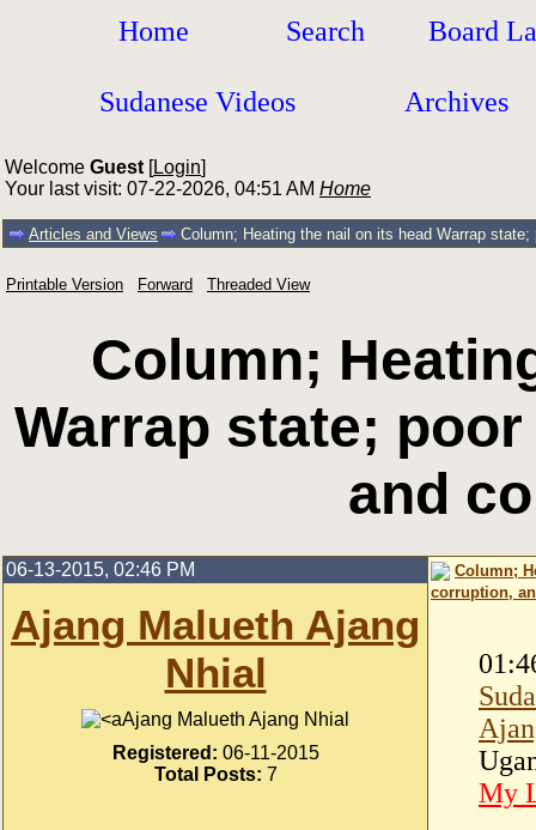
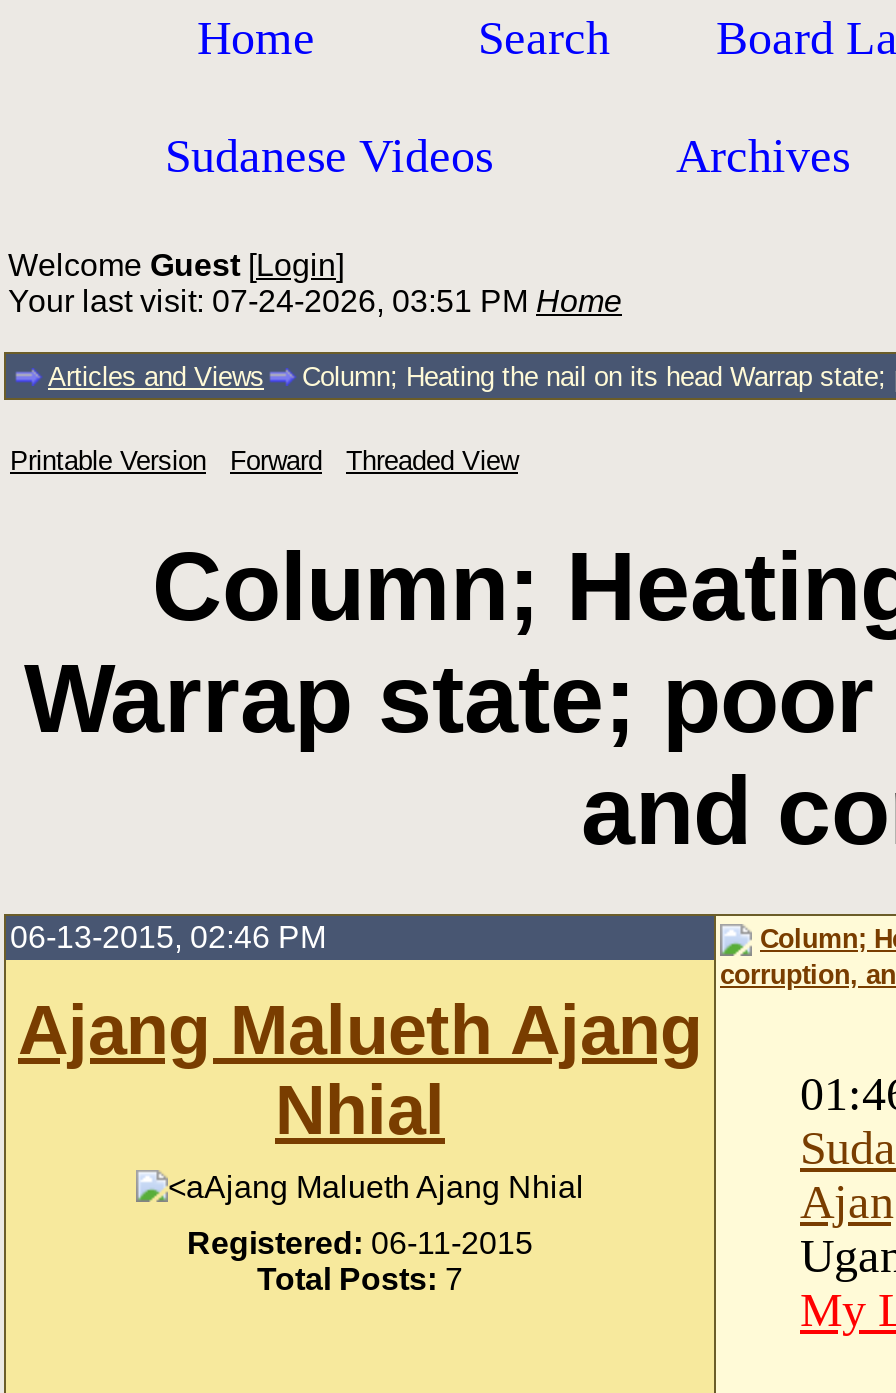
[5,178,371,199] Your last visit: 07-22-2026, 04:51 AM Home -> [8,284,622,318] Your last visit: 07-24-2026, 03:51 PM Home

